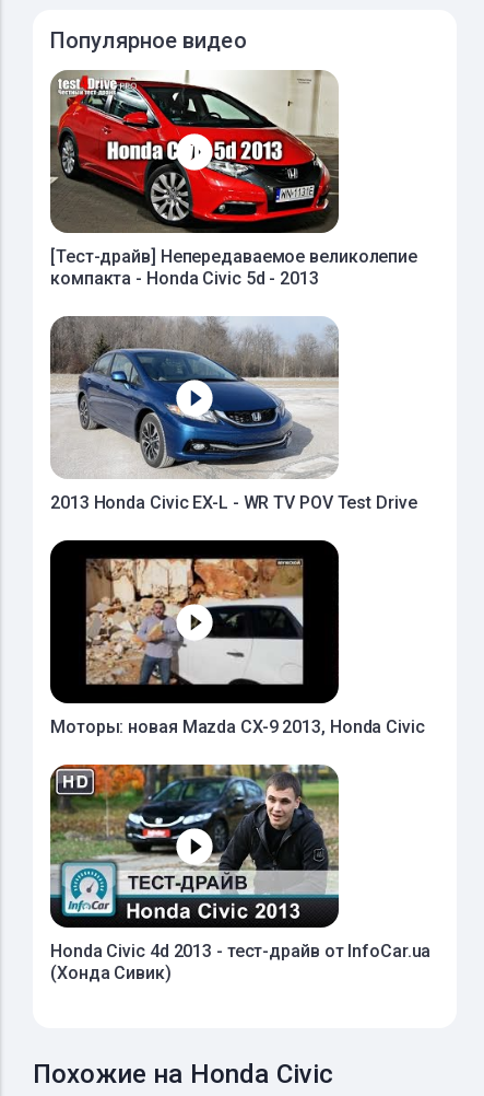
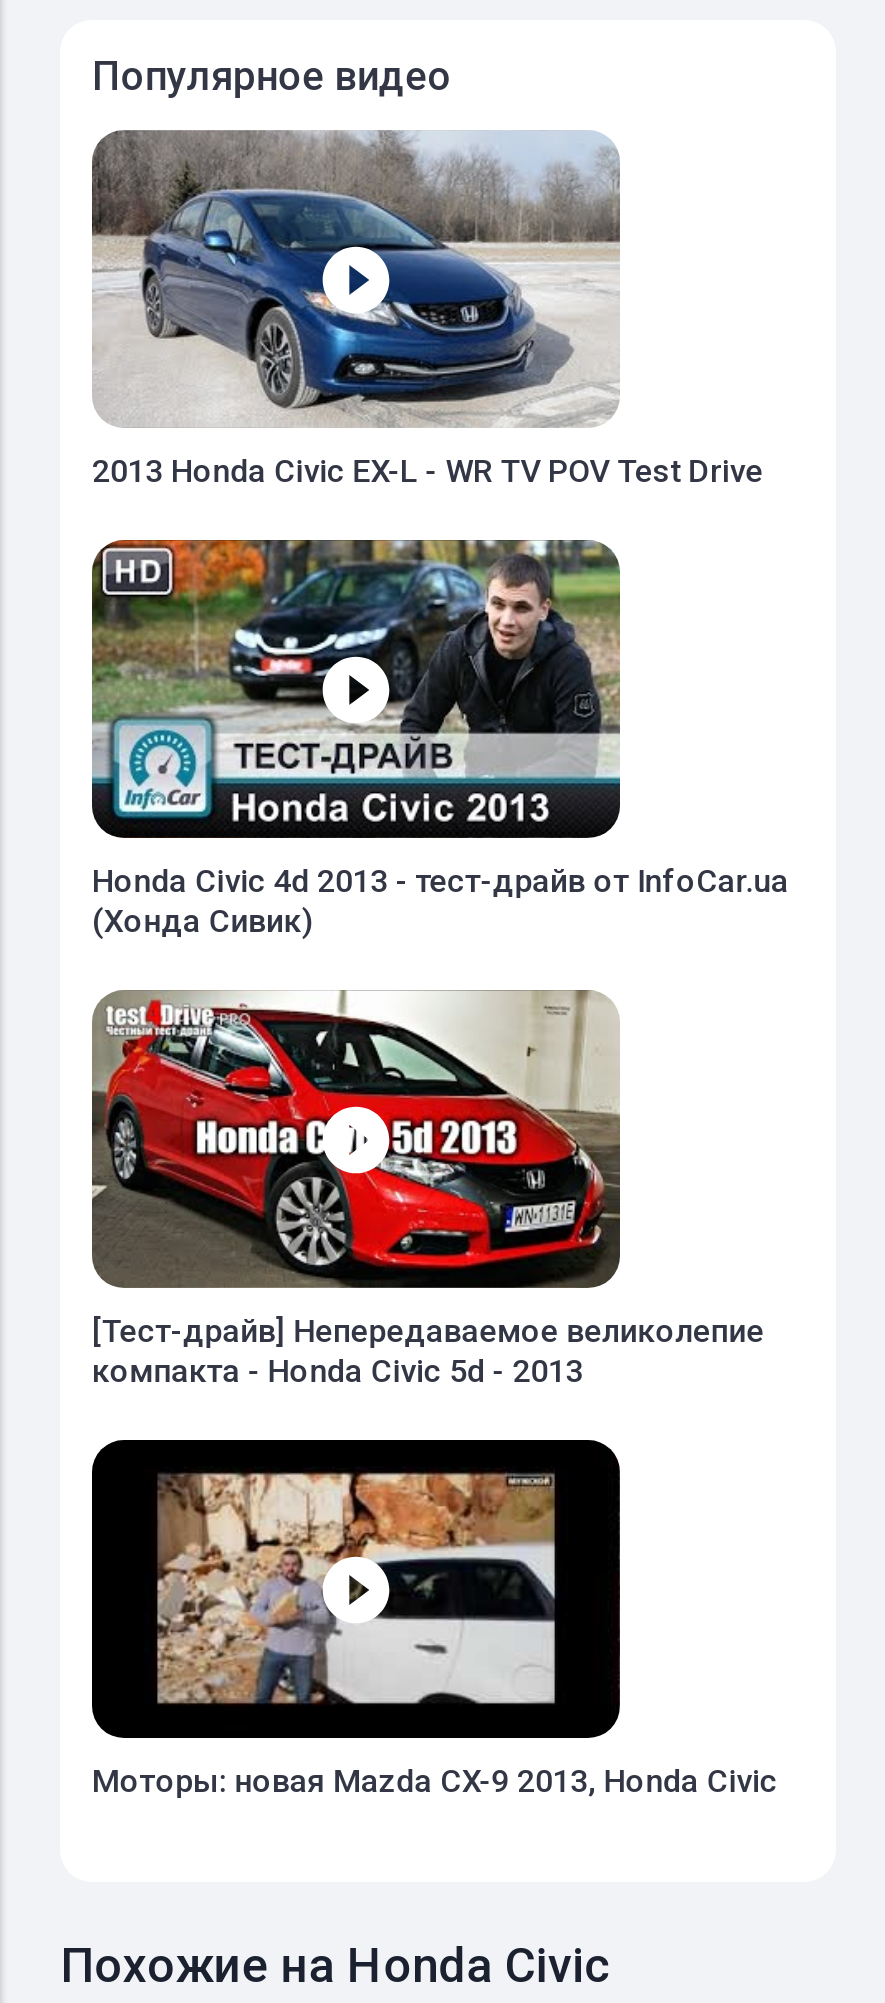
moved [48,69,417,289] -> [88,988,764,1390]: [image] | [Тест-драйв] Непередаваемое великолепие | компакта - Honda Civic 5d - 2013
moved [50,316,417,513] -> [92,130,763,490]: [image] | 2013 Honda Civic EX-L - WR TV POV Test Drive
moved [50,555,425,737] -> [92,1466,778,1800]: [image] | Моторы: новая Mazda CX-9 2013, Honda Civic
moved [49,763,431,983] -> [90,538,789,940]: [image] | Honda Civic 4d 2013 - тест-драйв от InfoCar.ua | (Хонда Сивик)

